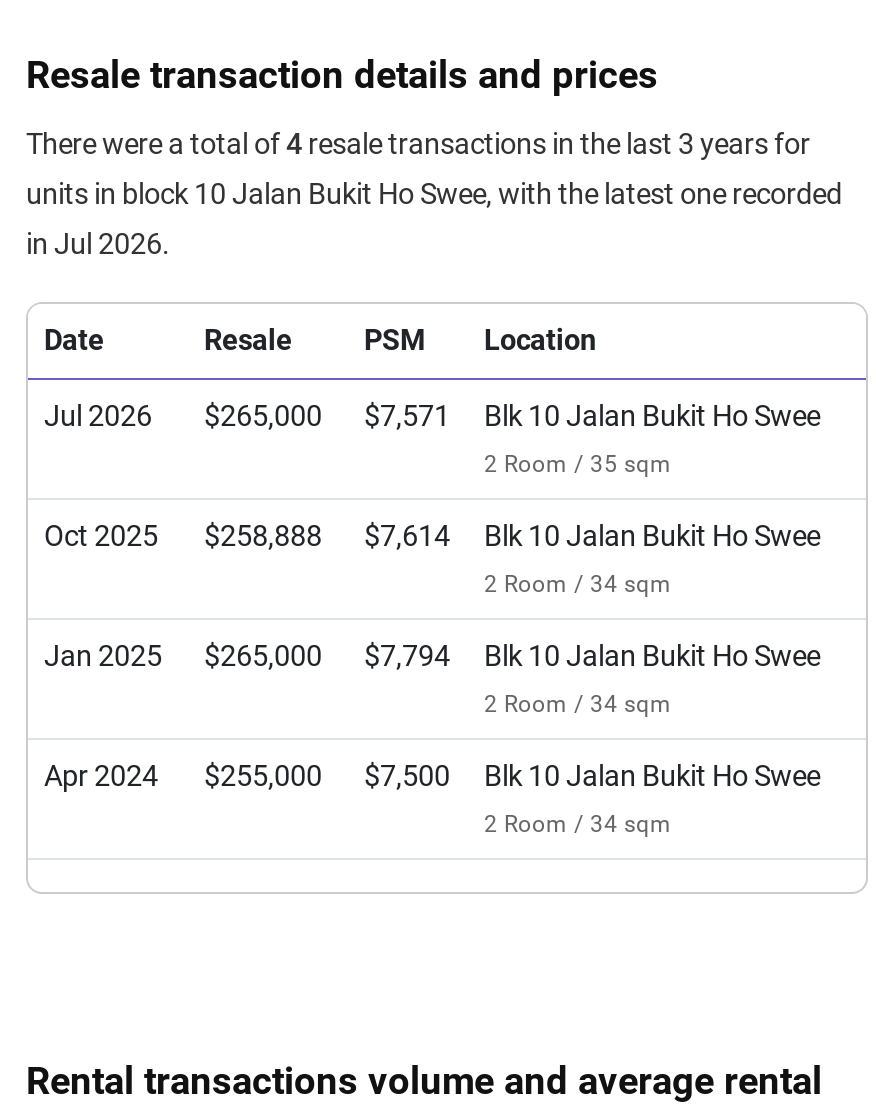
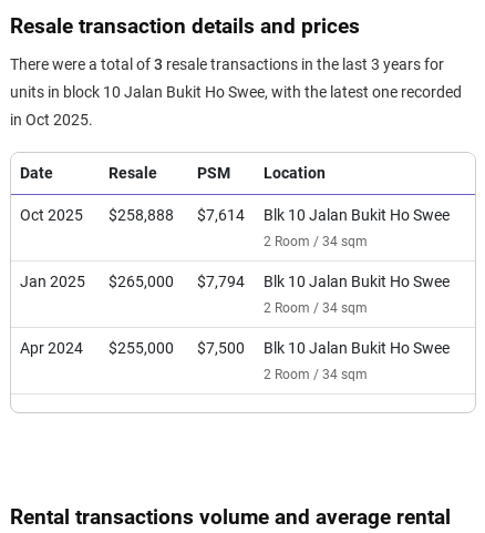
[26,128,810,162] There were a total of 4 resale transactions in the last 3 years for -> [10,55,444,74] There were a total of 3 resale transactions in the last 3 years for
[26,228,170,262] in Jul 2026. -> [10,111,93,130] in Oct 2025.
[44,400,820,478] Jul 2026 | $265,000 | $7,571 | Blk 10 Jalan Bukit Ho Swee | 2 Room / 35 sqm -> none

